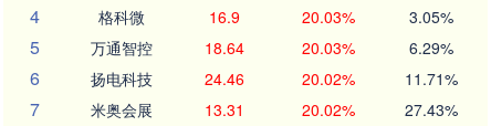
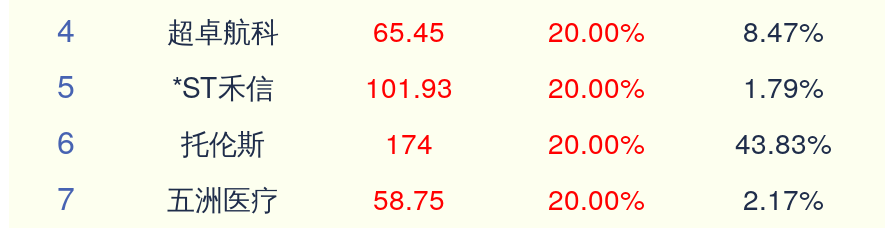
[98,6,453,28] 格科微 | 16.9 | 20.03% | 3.05% -> [167,11,823,51] 超卓航科 | 65.45 | 20.00% | 8.47%
[91,37,453,59] 万通智控 | 18.64 | 20.03% | 6.29% -> [172,67,823,107] *ST禾信 | 101.93 | 20.00% | 1.79%
[91,68,458,90] 扬电科技 | 24.46 | 20.02% | 11.71% -> [181,123,831,163] 托伦斯 | 174 | 20.00% | 43.83%
[91,99,458,121] 米奥会展 | 13.31 | 20.02% | 27.43% -> [167,179,823,219] 五洲医疗 | 58.75 | 20.00% | 2.17%

